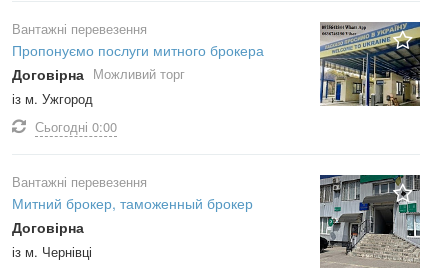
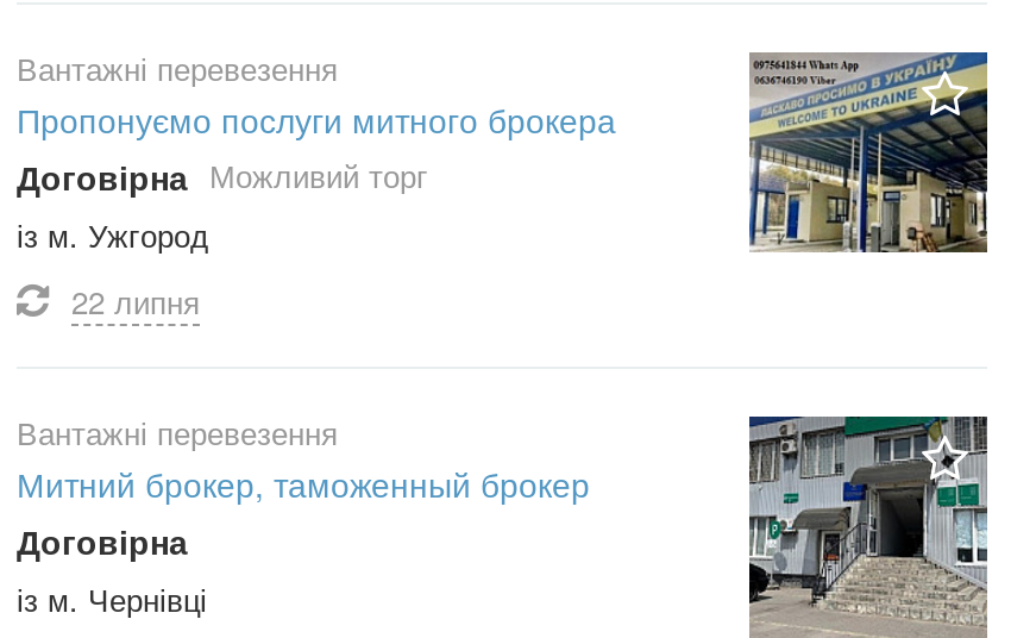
[35,117,117,136] Сьогодні 0:00 -> [71,279,200,324] 22 липня

